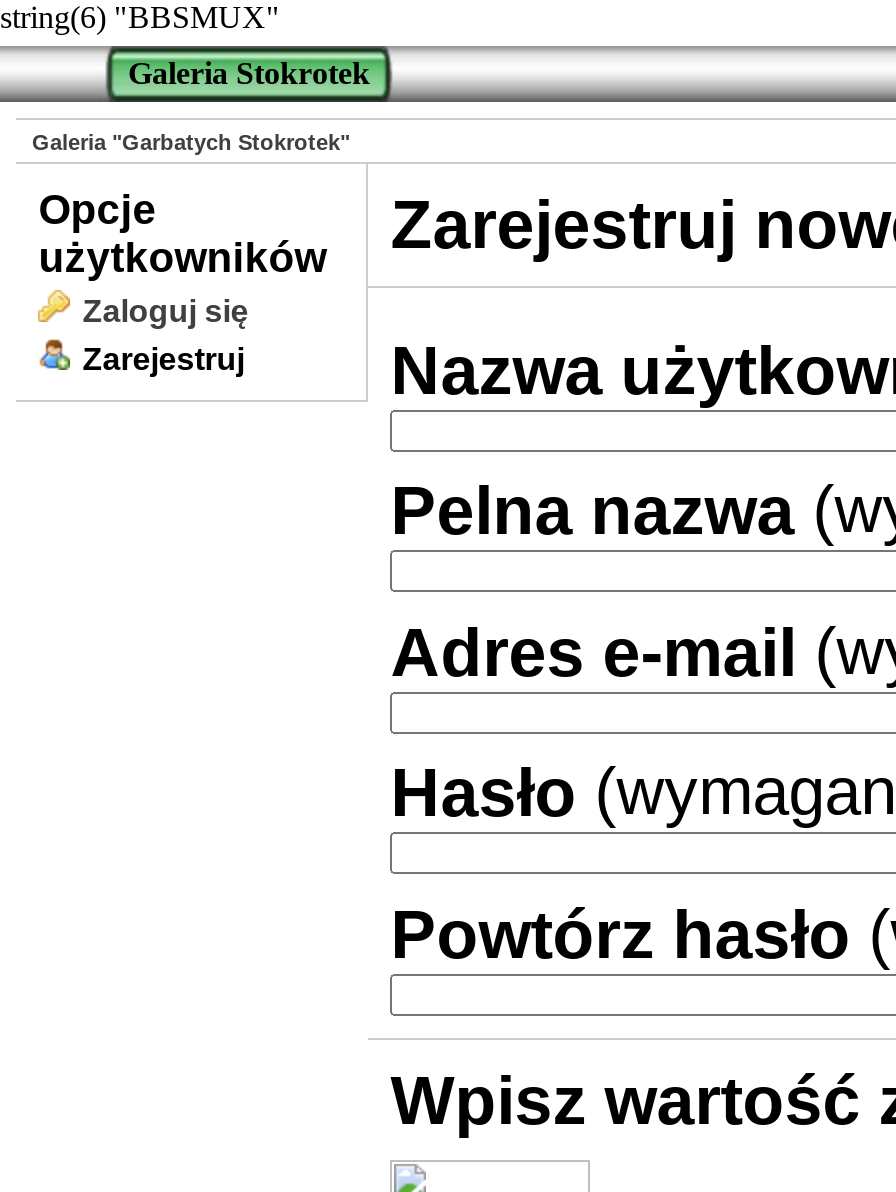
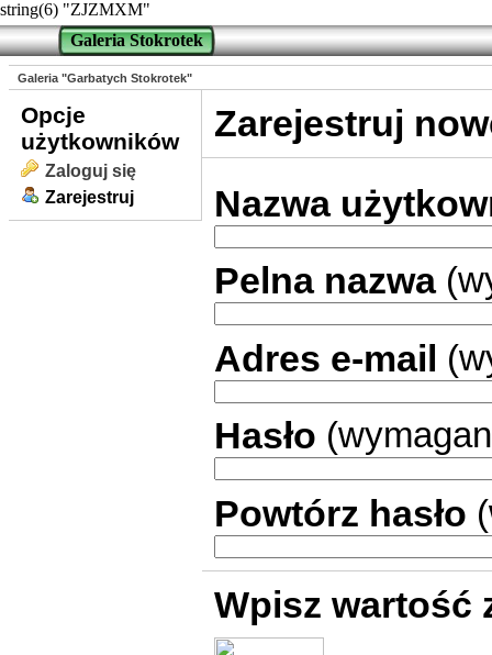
[0,0,280,34] string(6) "BBSMUX" -> [0,0,150,19] string(6) "ZJZMXM"

